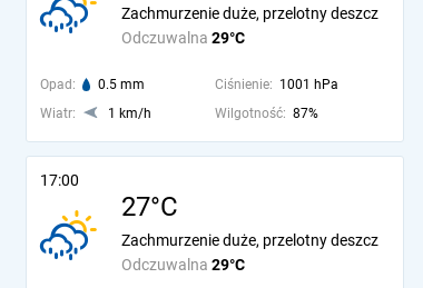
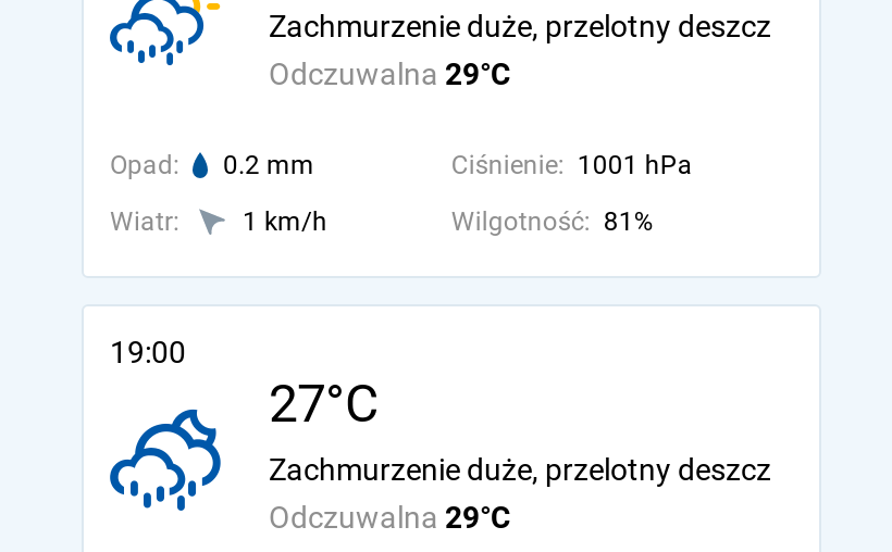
[40,77,145,92] Opad: 0.5 mm -> [110,150,314,180] Opad: 0.2 mm
[215,106,318,121] Wilgotność: 87% -> [451,206,654,237] Wilgotność: 81%
[40,171,79,189] 17:00 -> [110,335,186,369] 19:00
[39,209,98,261] [image] -> [108,406,223,513] [image]

